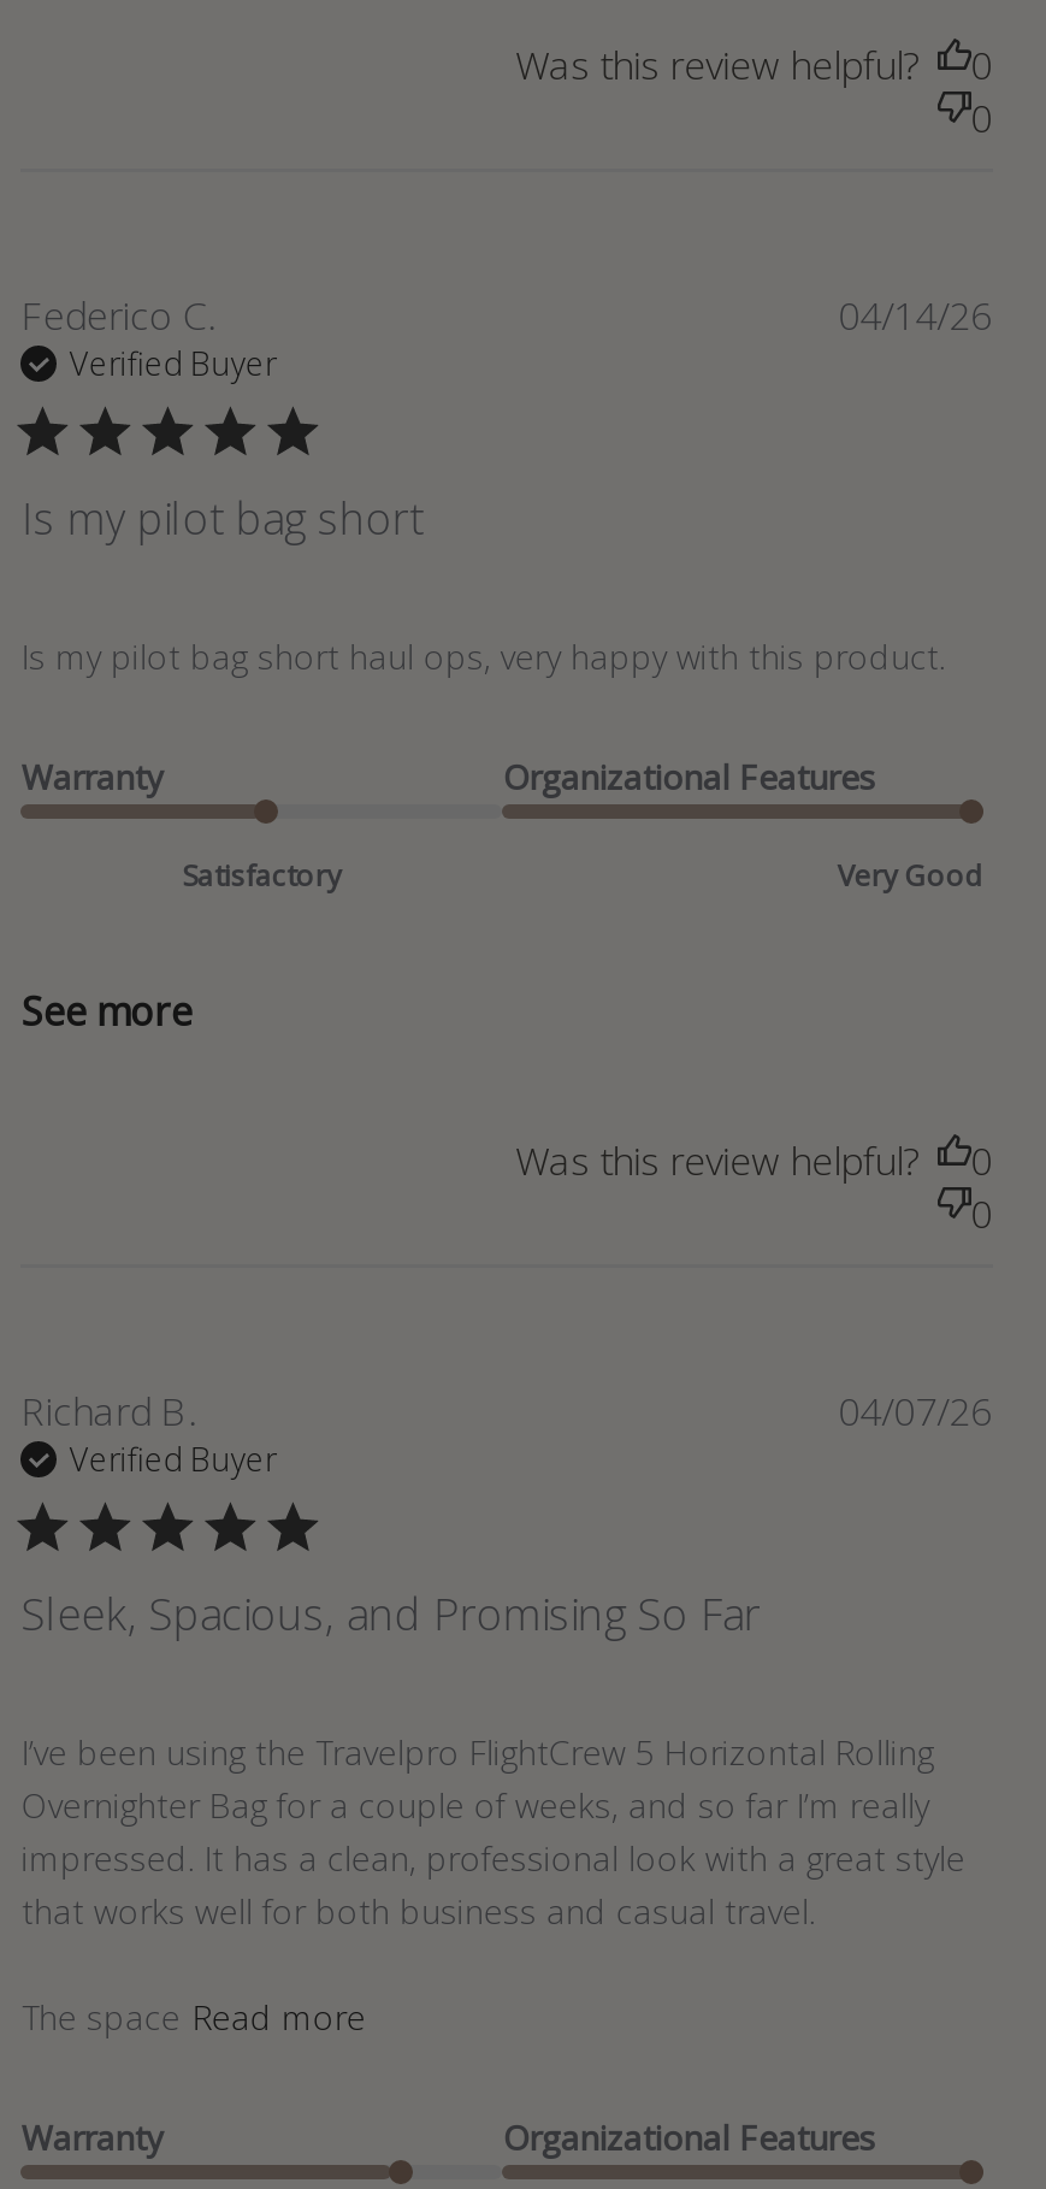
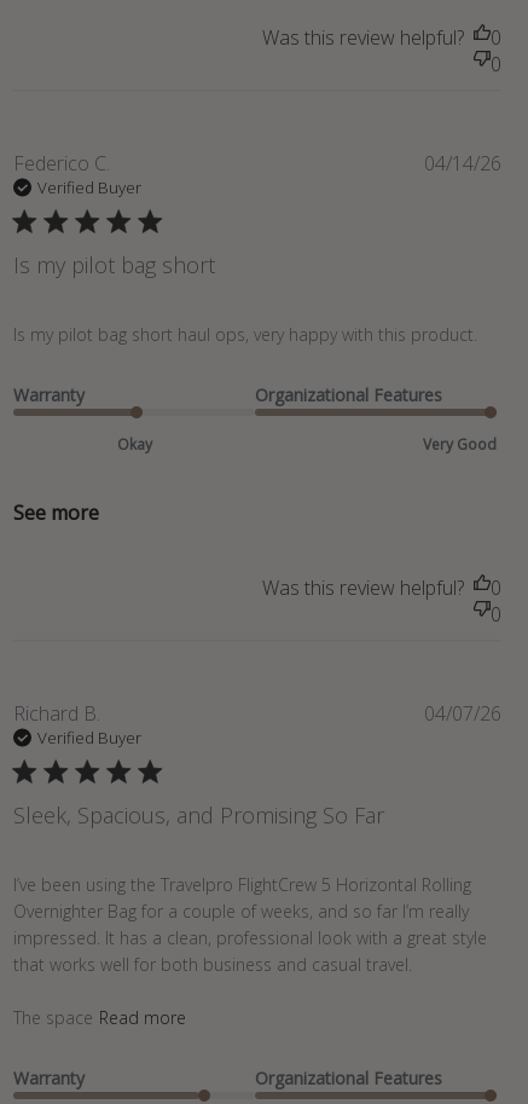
[183,856,342,897] Satisfactory -> [117,434,152,455] Okay

